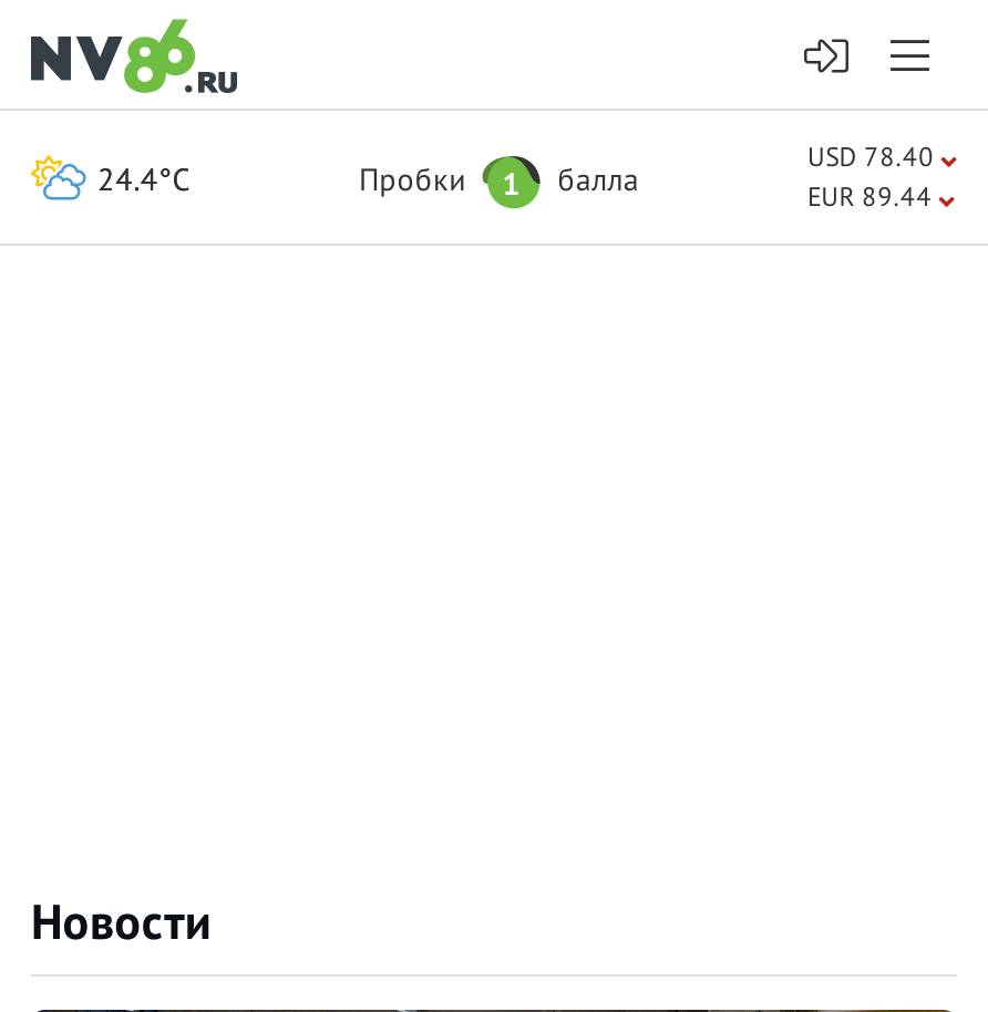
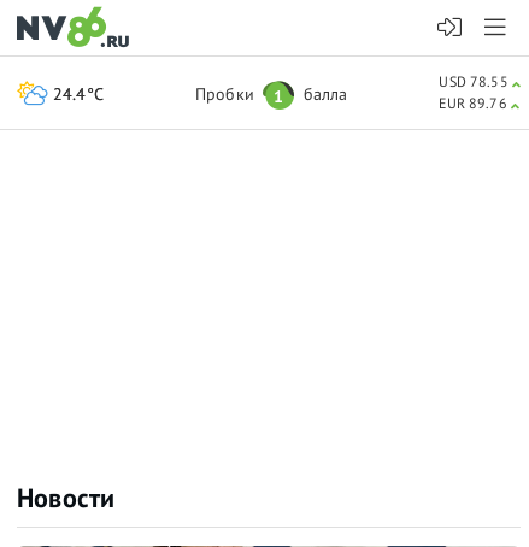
[807,140,941,173] USD 78.40 -> [439,72,512,90] USD 78.55
[807,179,939,213] EUR 89.44 -> [439,94,511,112] EUR 89.76

